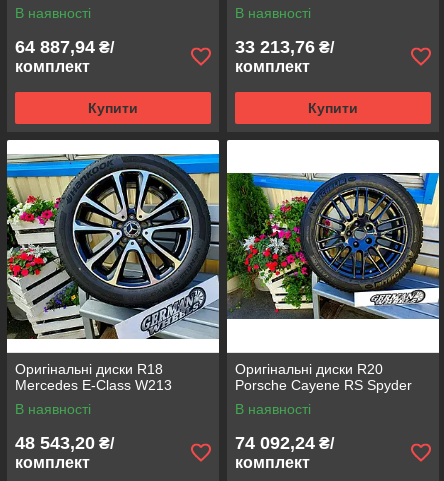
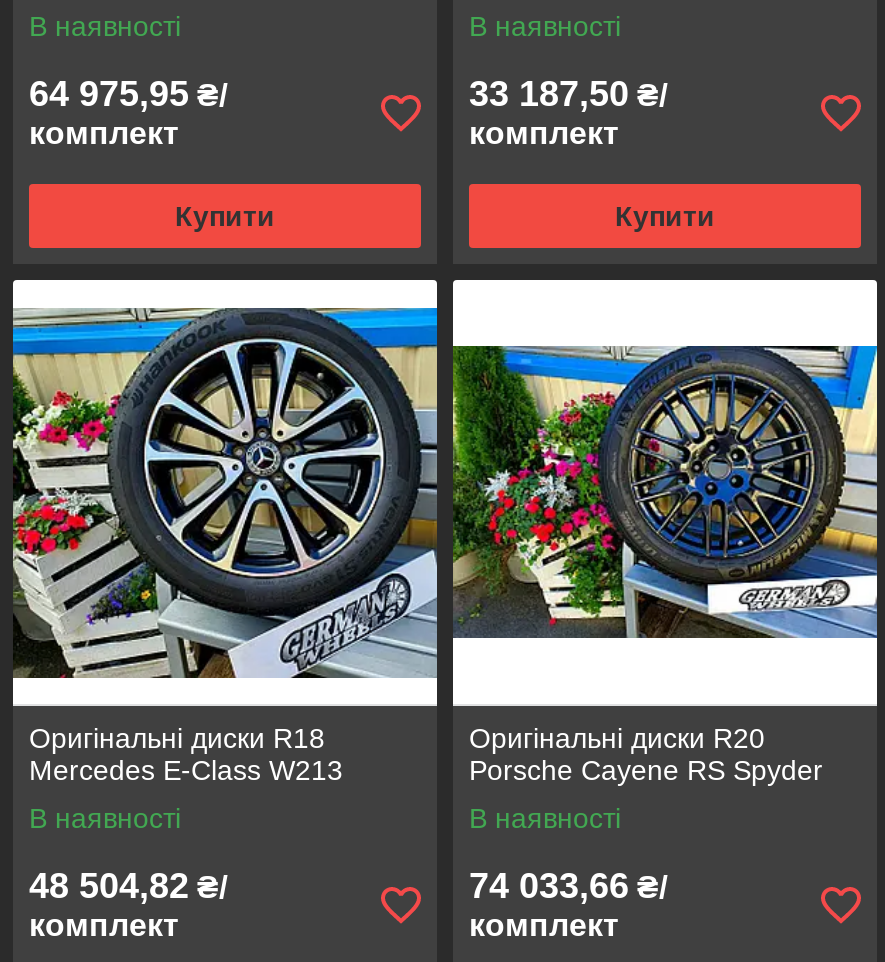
[15,37,114,57] 64 887,94 ₴/ -> [29,74,227,114] 64 975,95 ₴/
[235,37,334,57] 33 213,76 ₴/ -> [469,74,667,114] 33 187,50 ₴/
[15,433,114,453] 48 543,20 ₴/ -> [29,866,227,906] 48 504,82 ₴/
[235,433,334,453] 74 092,24 ₴/ -> [469,866,667,906] 74 033,66 ₴/

